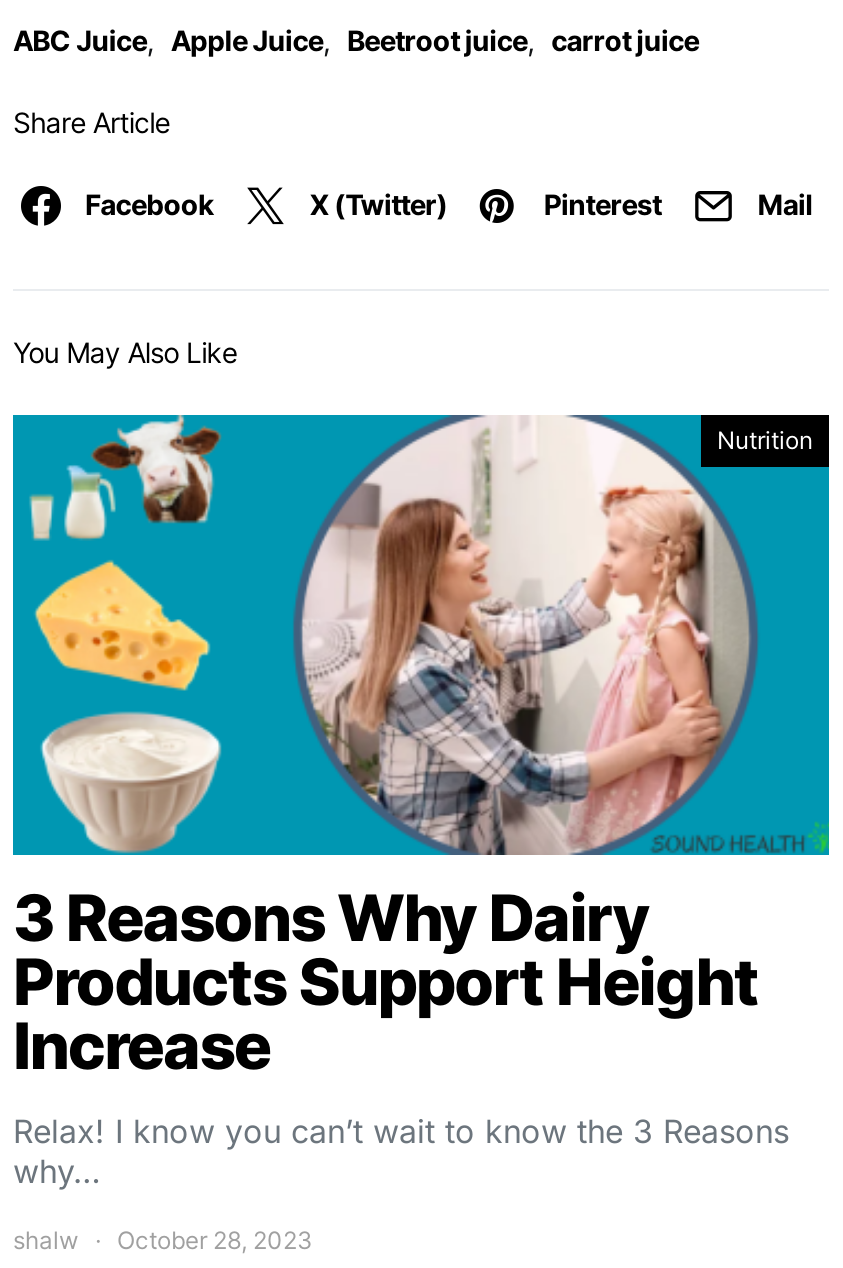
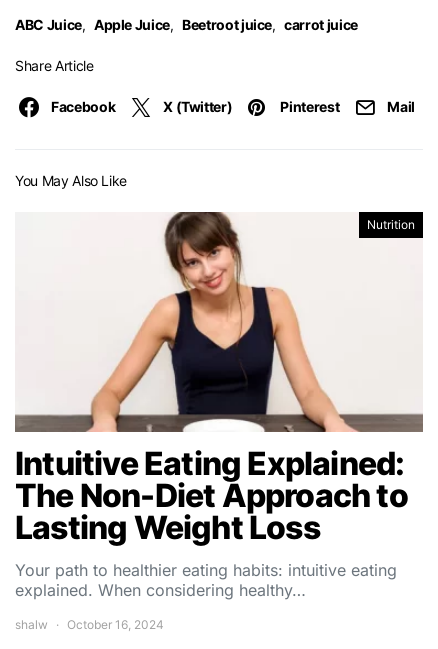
[11,412,831,1191] [image] | 3 Reasons Why Dairy | Products Support Height | Increase | Relax! I know you can’t wait to know the 3 Reasons | why… -> [14,211,424,600] [image] | Intuitive Eating Explained: | The Non-Diet Approach to | Lasting Weight Loss | Your path to healthier eating habits: intuitive eating | explained. When considering healthy…
[13,1225,313,1255] shalw October 28, 2023 -> [15,617,164,632] shalw October 16, 2024

